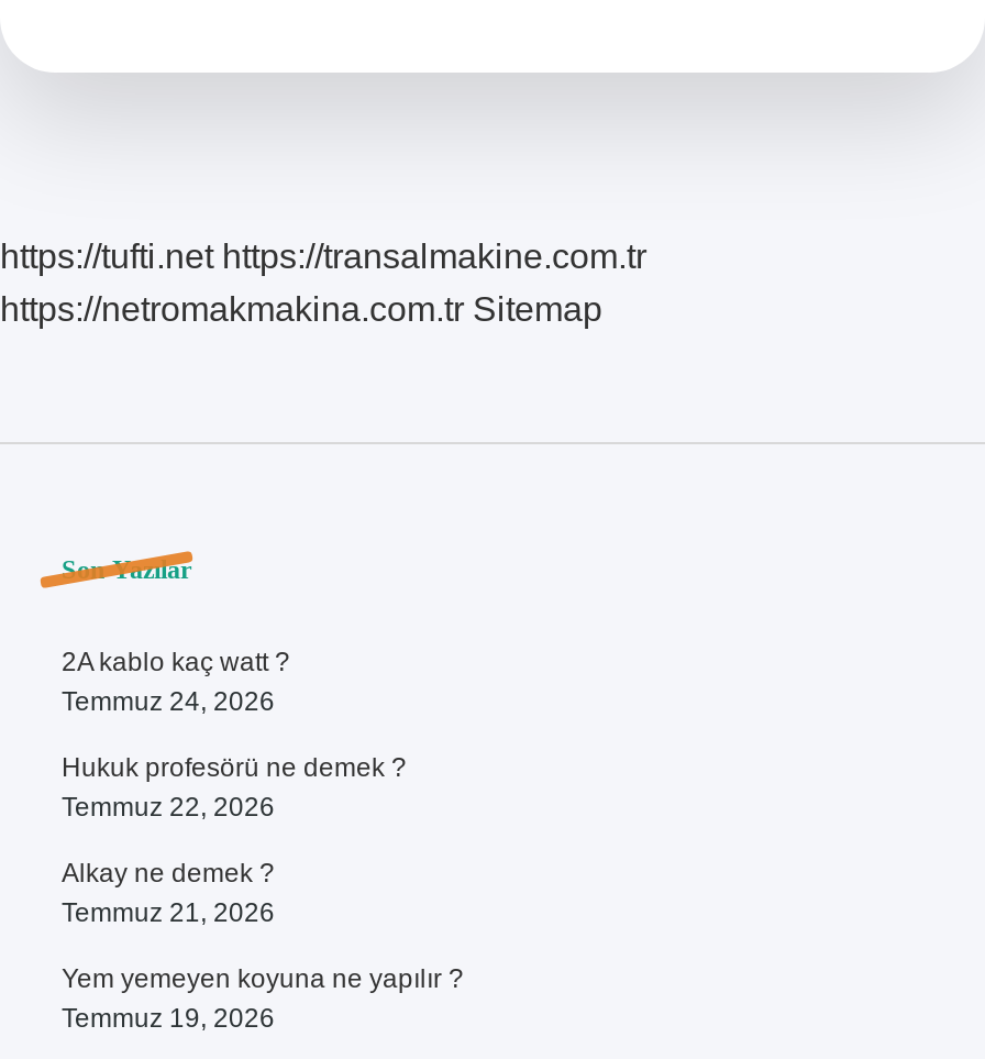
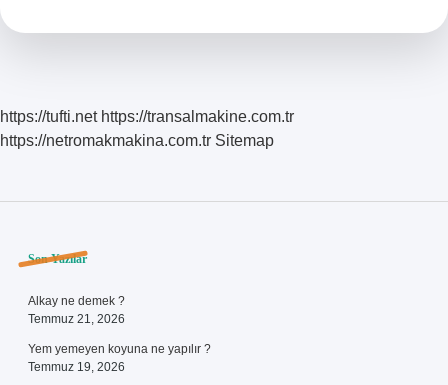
[62,647,407,823] 2A kablo kaç watt ? | Temmuz 24, 2026 | Hukuk profesörü ne demek ? | Temmuz 22, 2026 -> none

